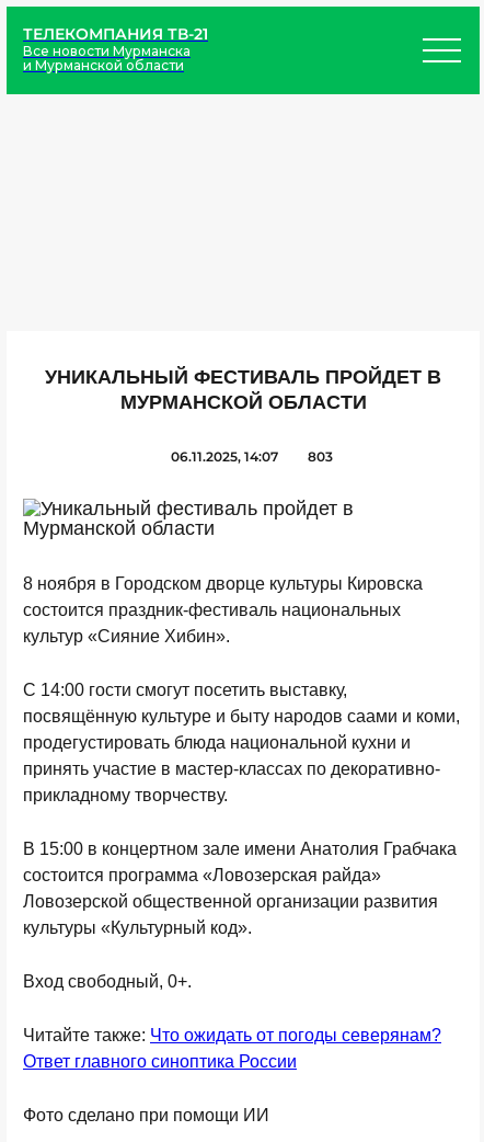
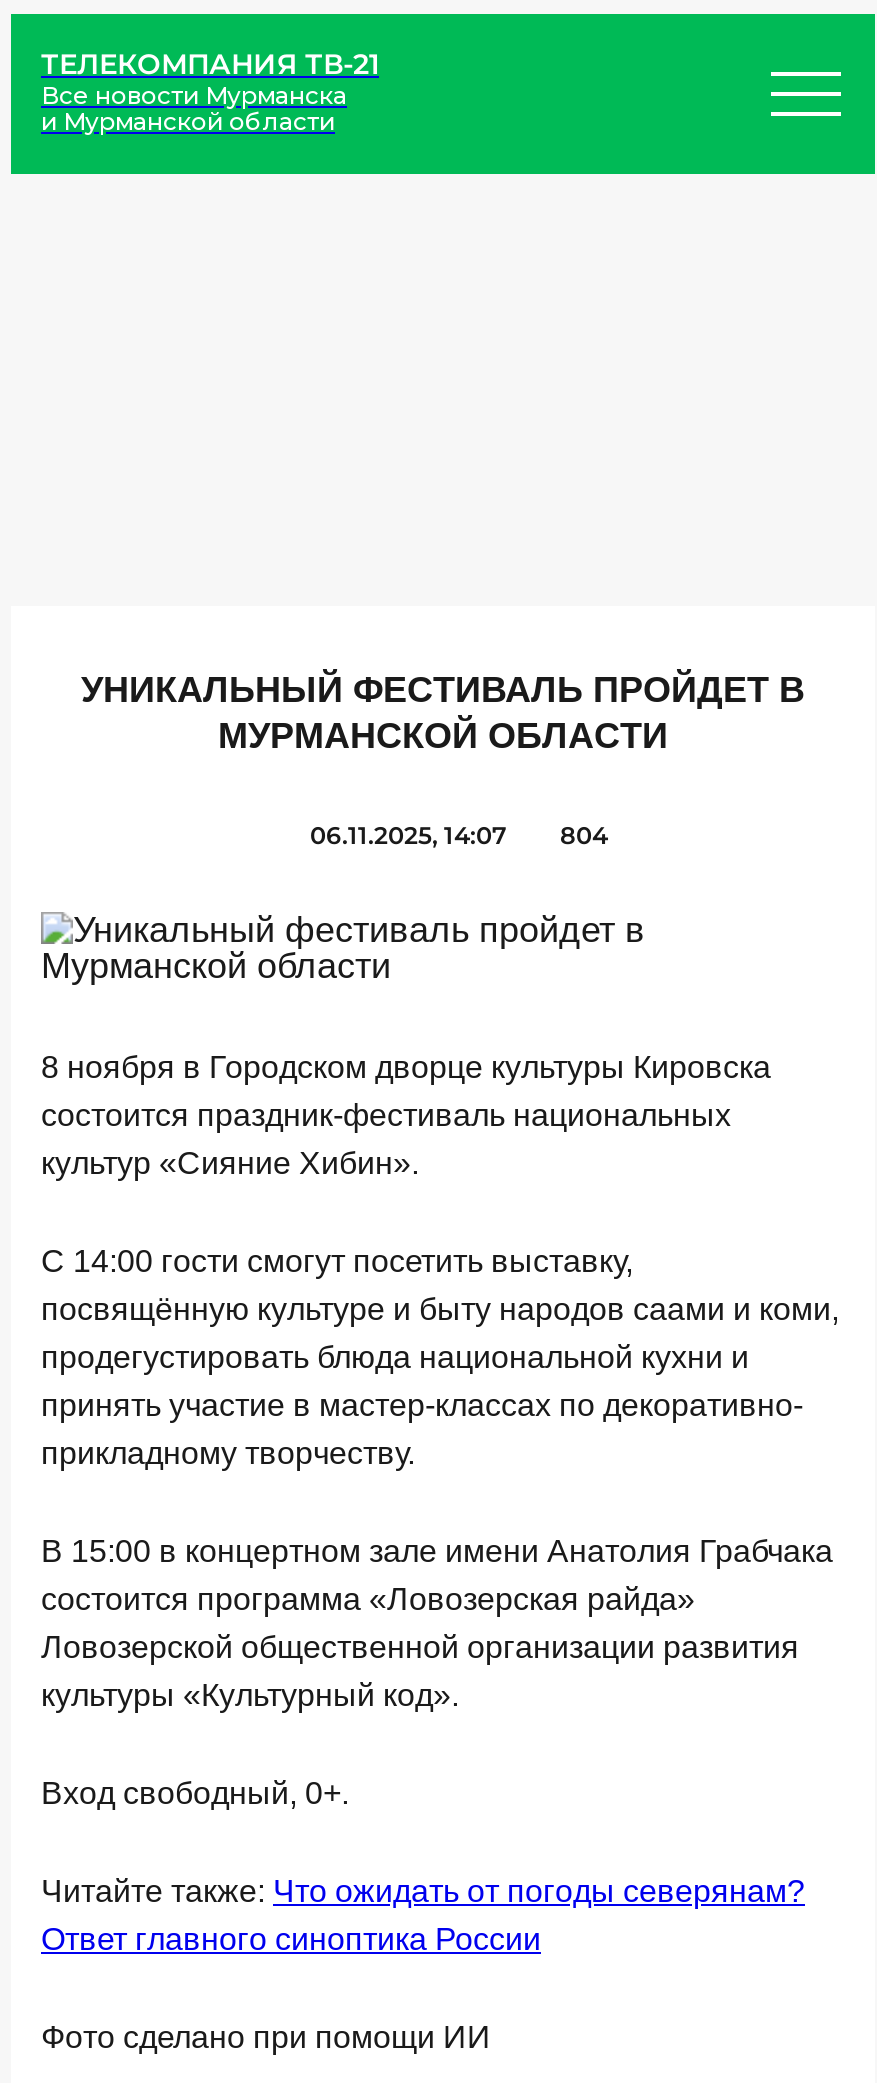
[171,448,333,465] 06.11.2025, 14:07 803 -> [310,820,608,850] 06.11.2025, 14:07 804

